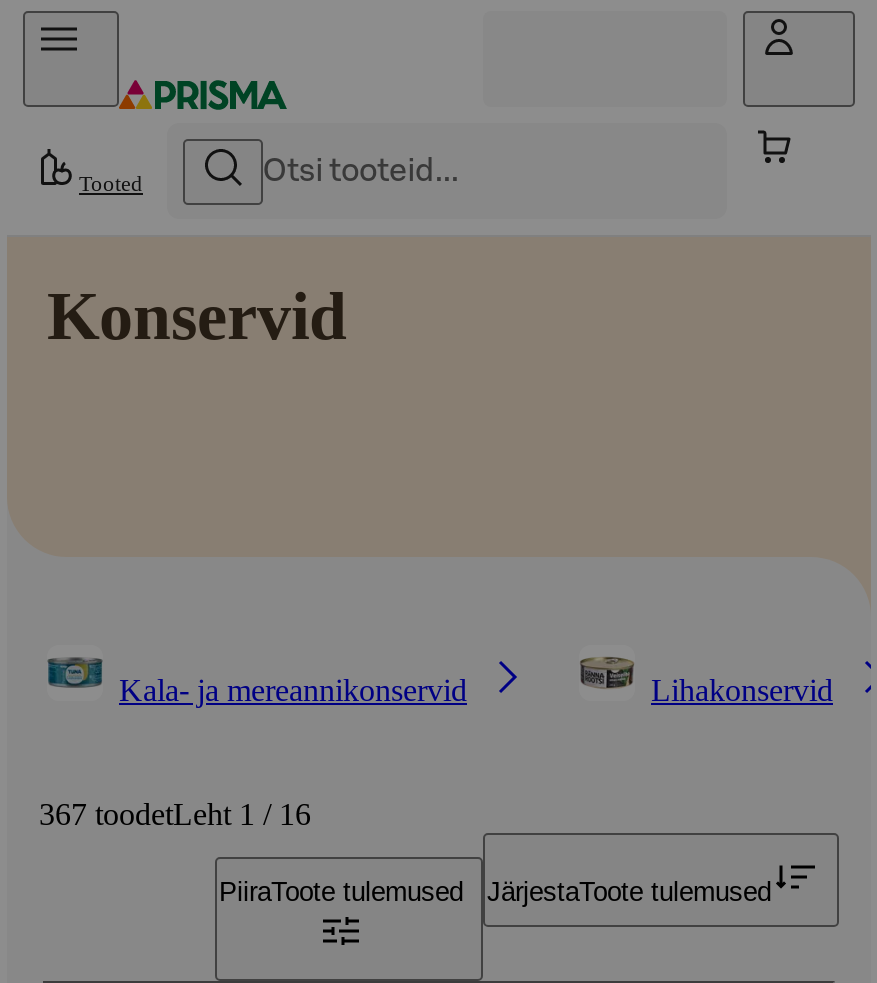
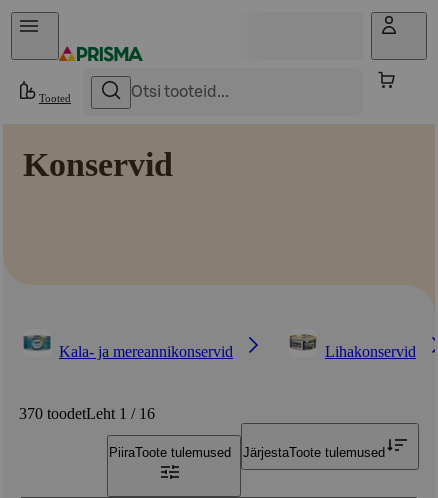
[39,797,311,831] 367 toodetLeht 1 / 16 -> [19,405,155,422] 370 toodetLeht 1 / 16

